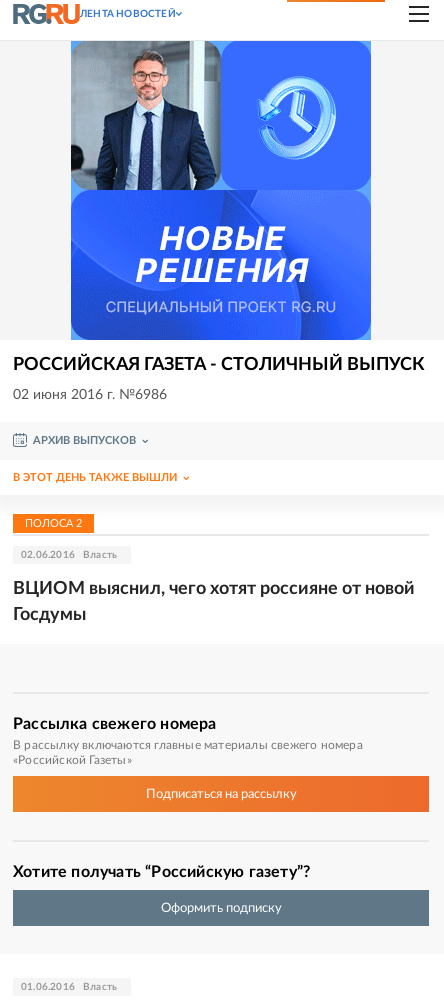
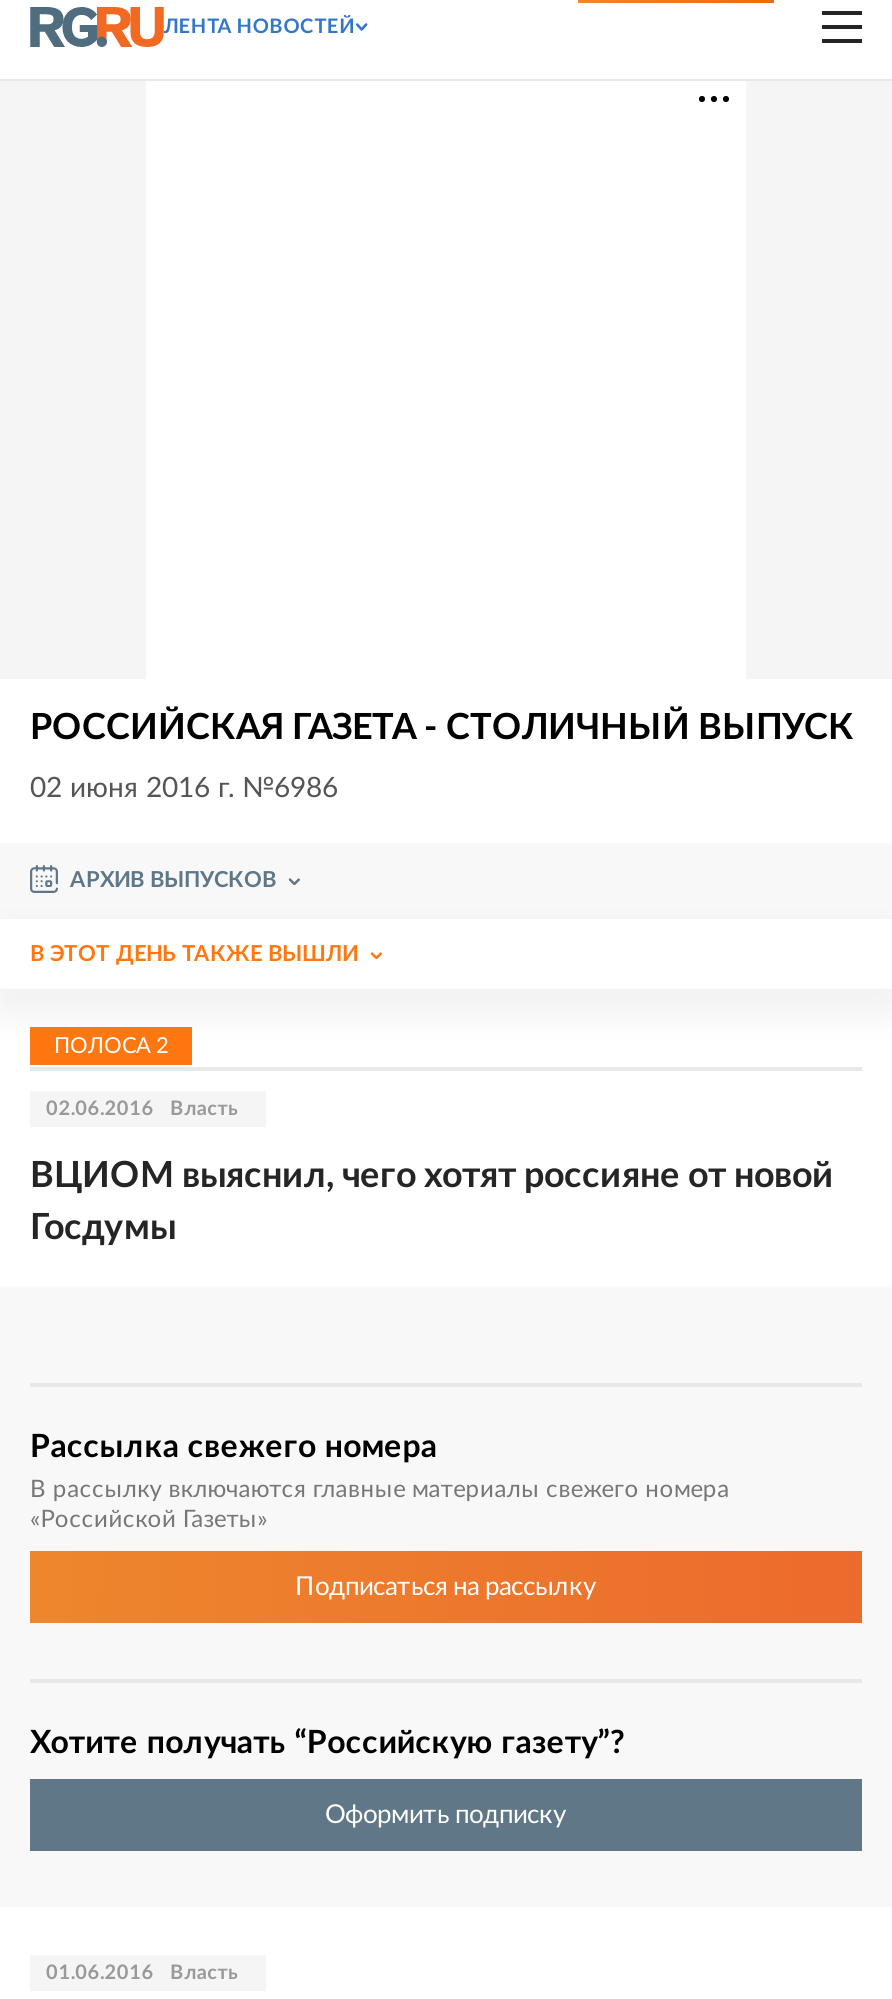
[70,40,372,341] [image] -> none

